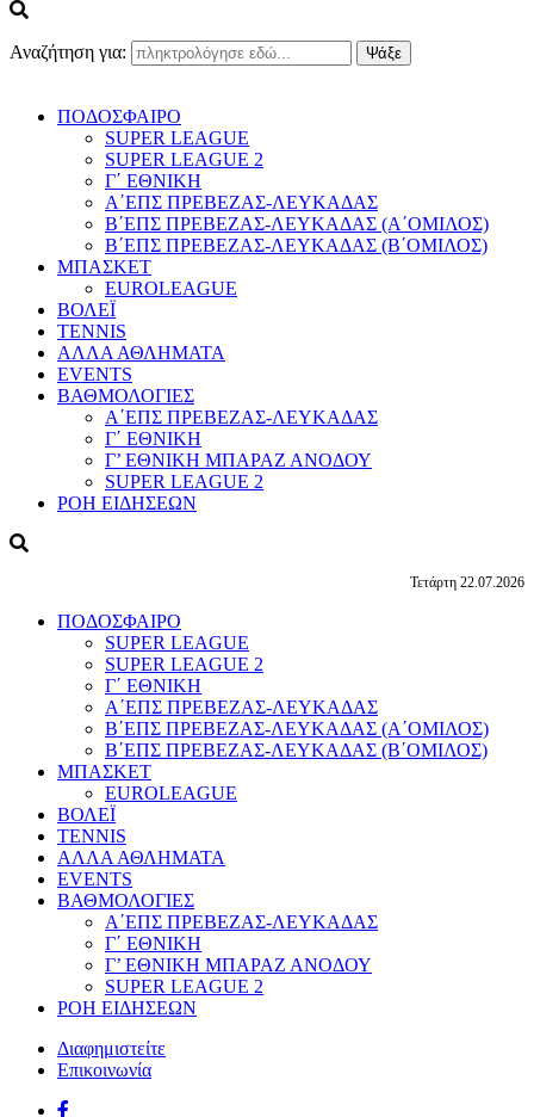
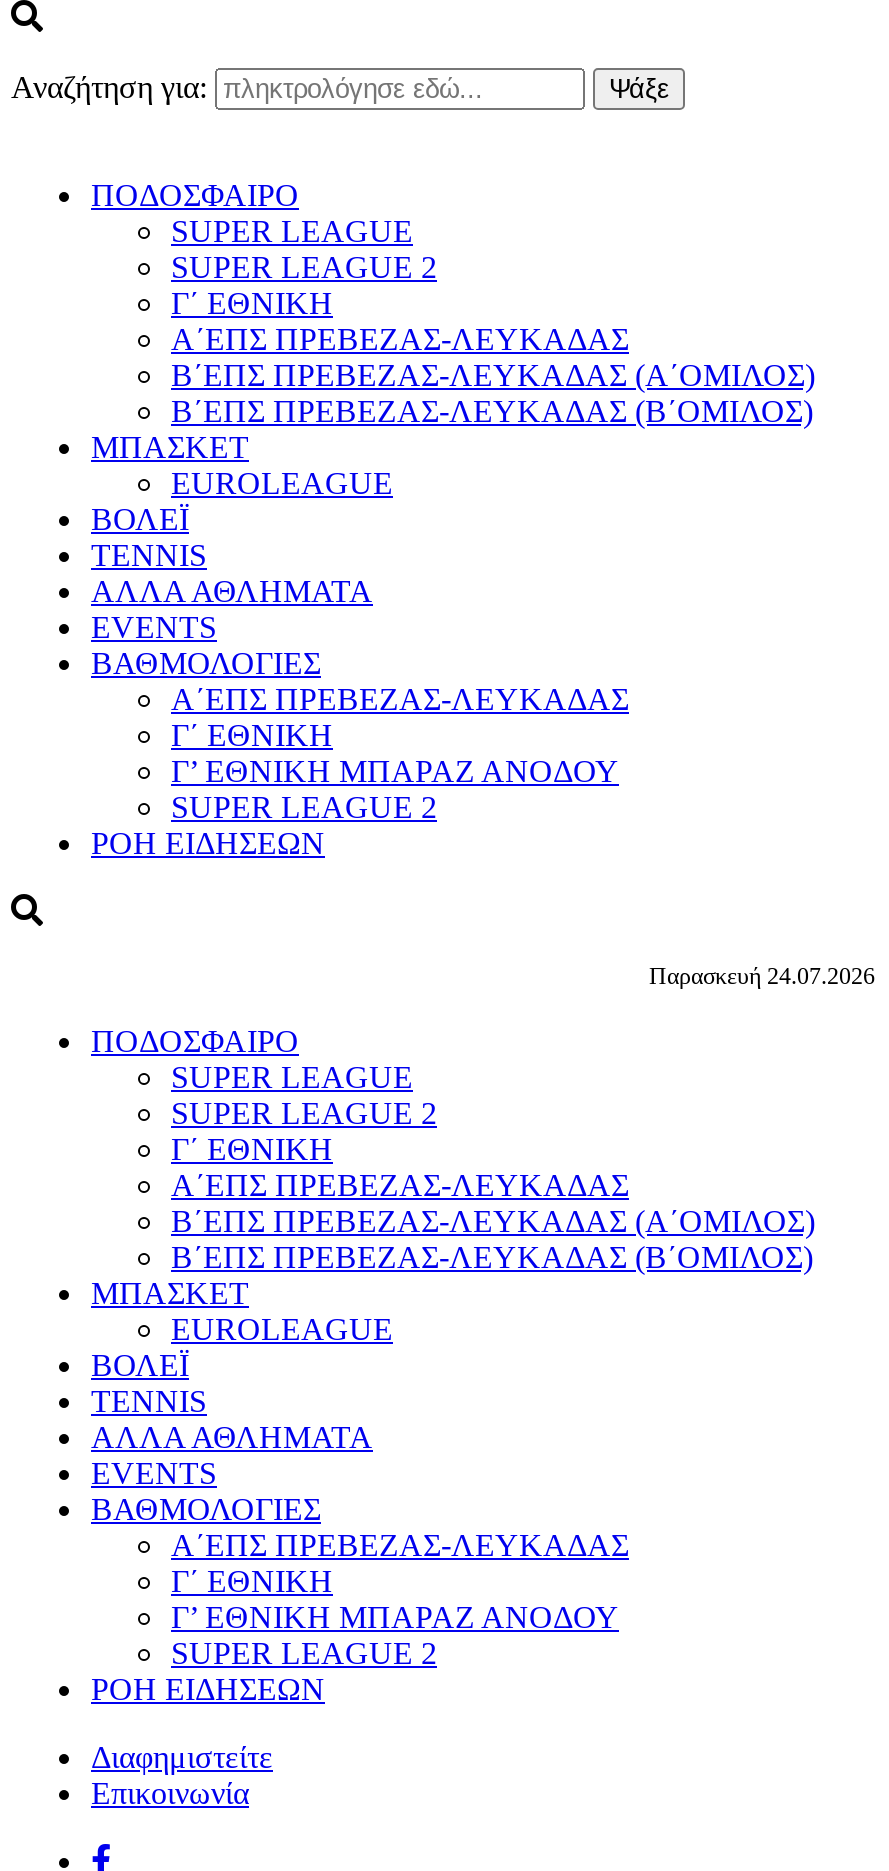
[410,574,524,591] Τετάρτη 22.07.2026 -> [649,962,875,990] Παρασκευή 24.07.2026

